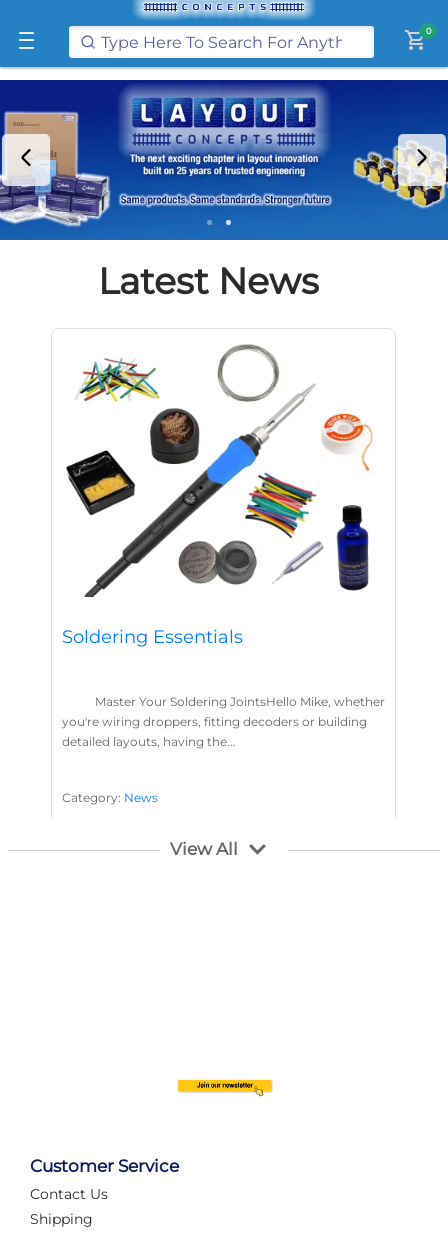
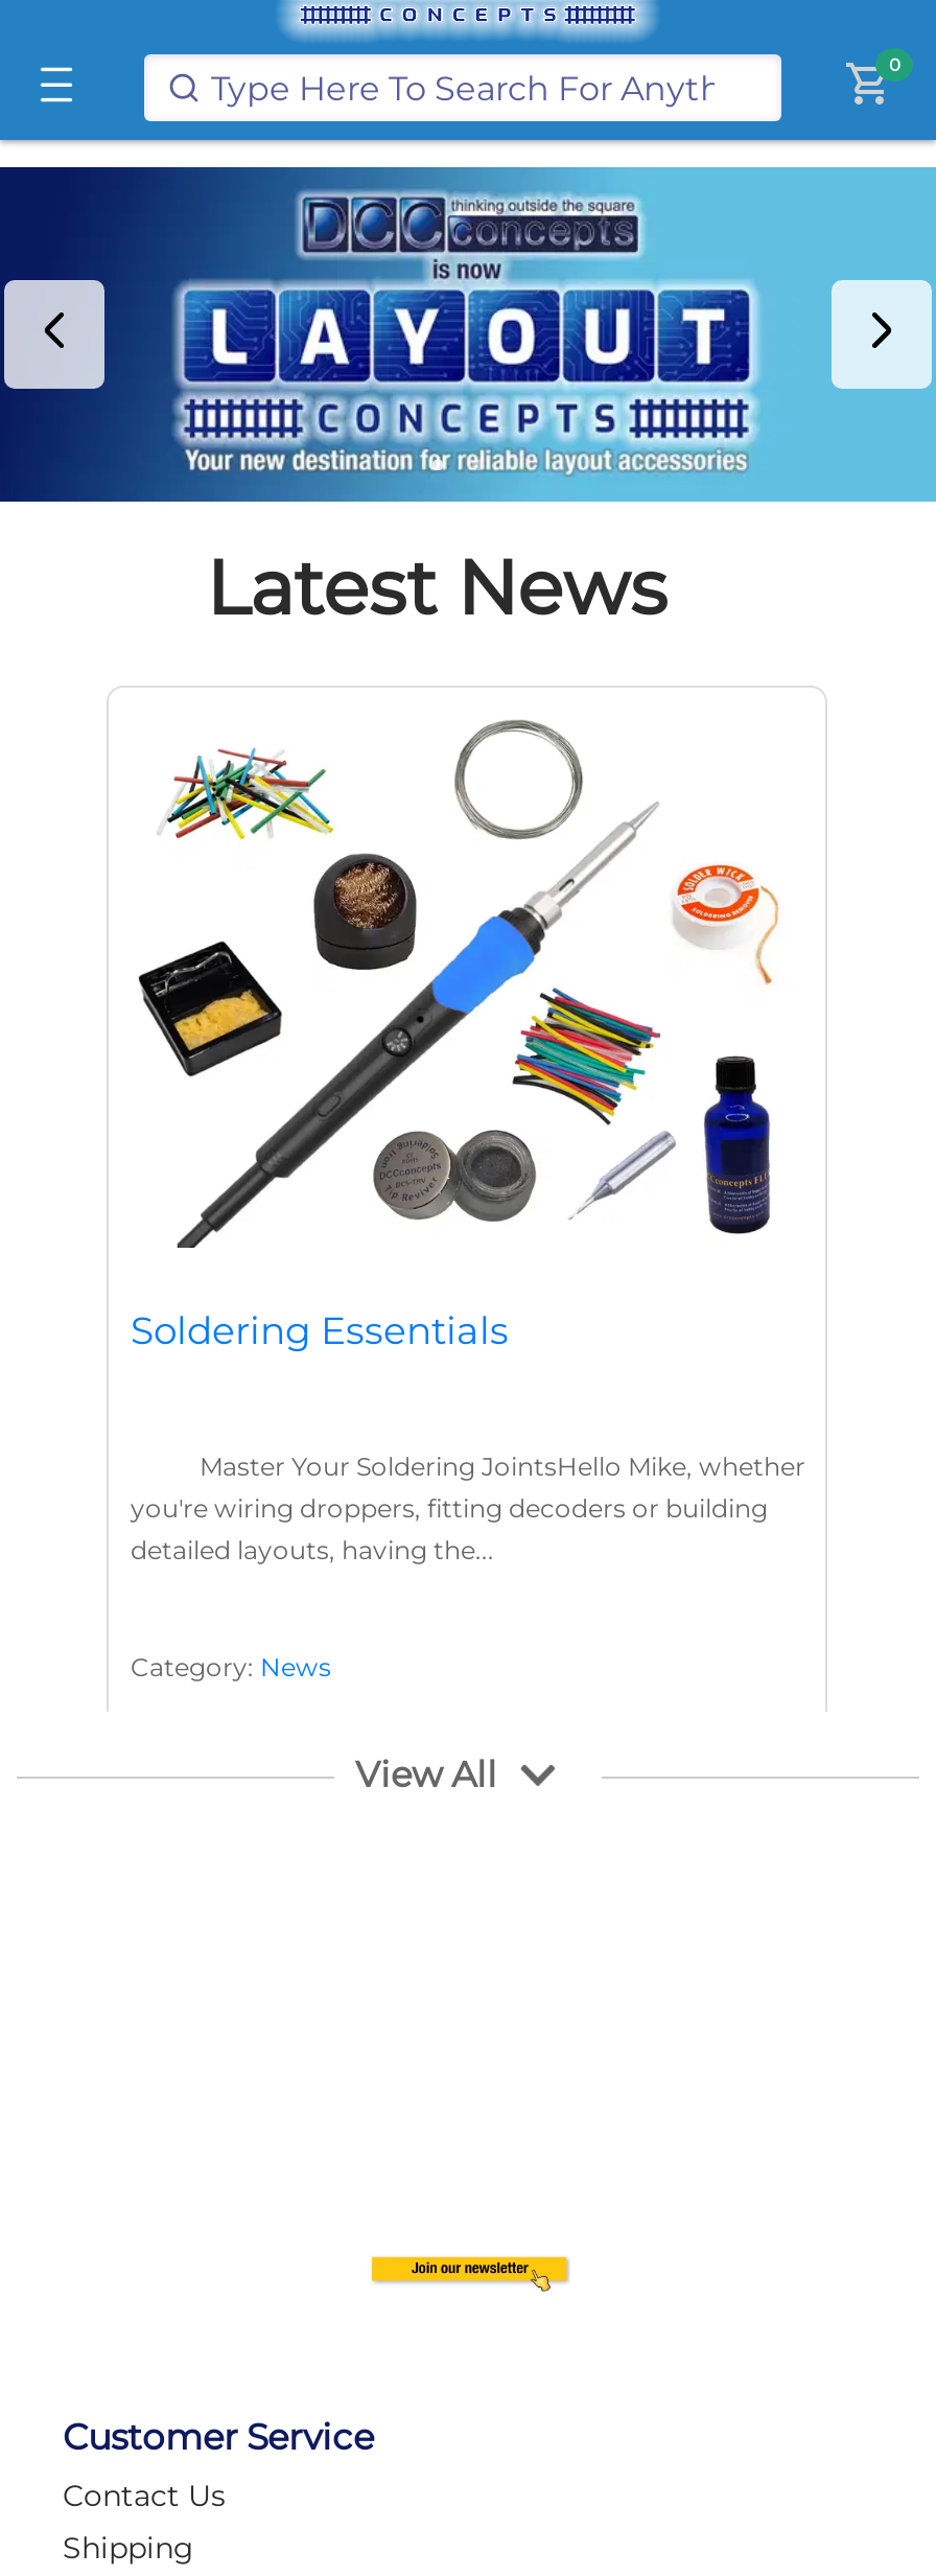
[3,79,445,240] [image] -> [6,165,930,502] [image]

